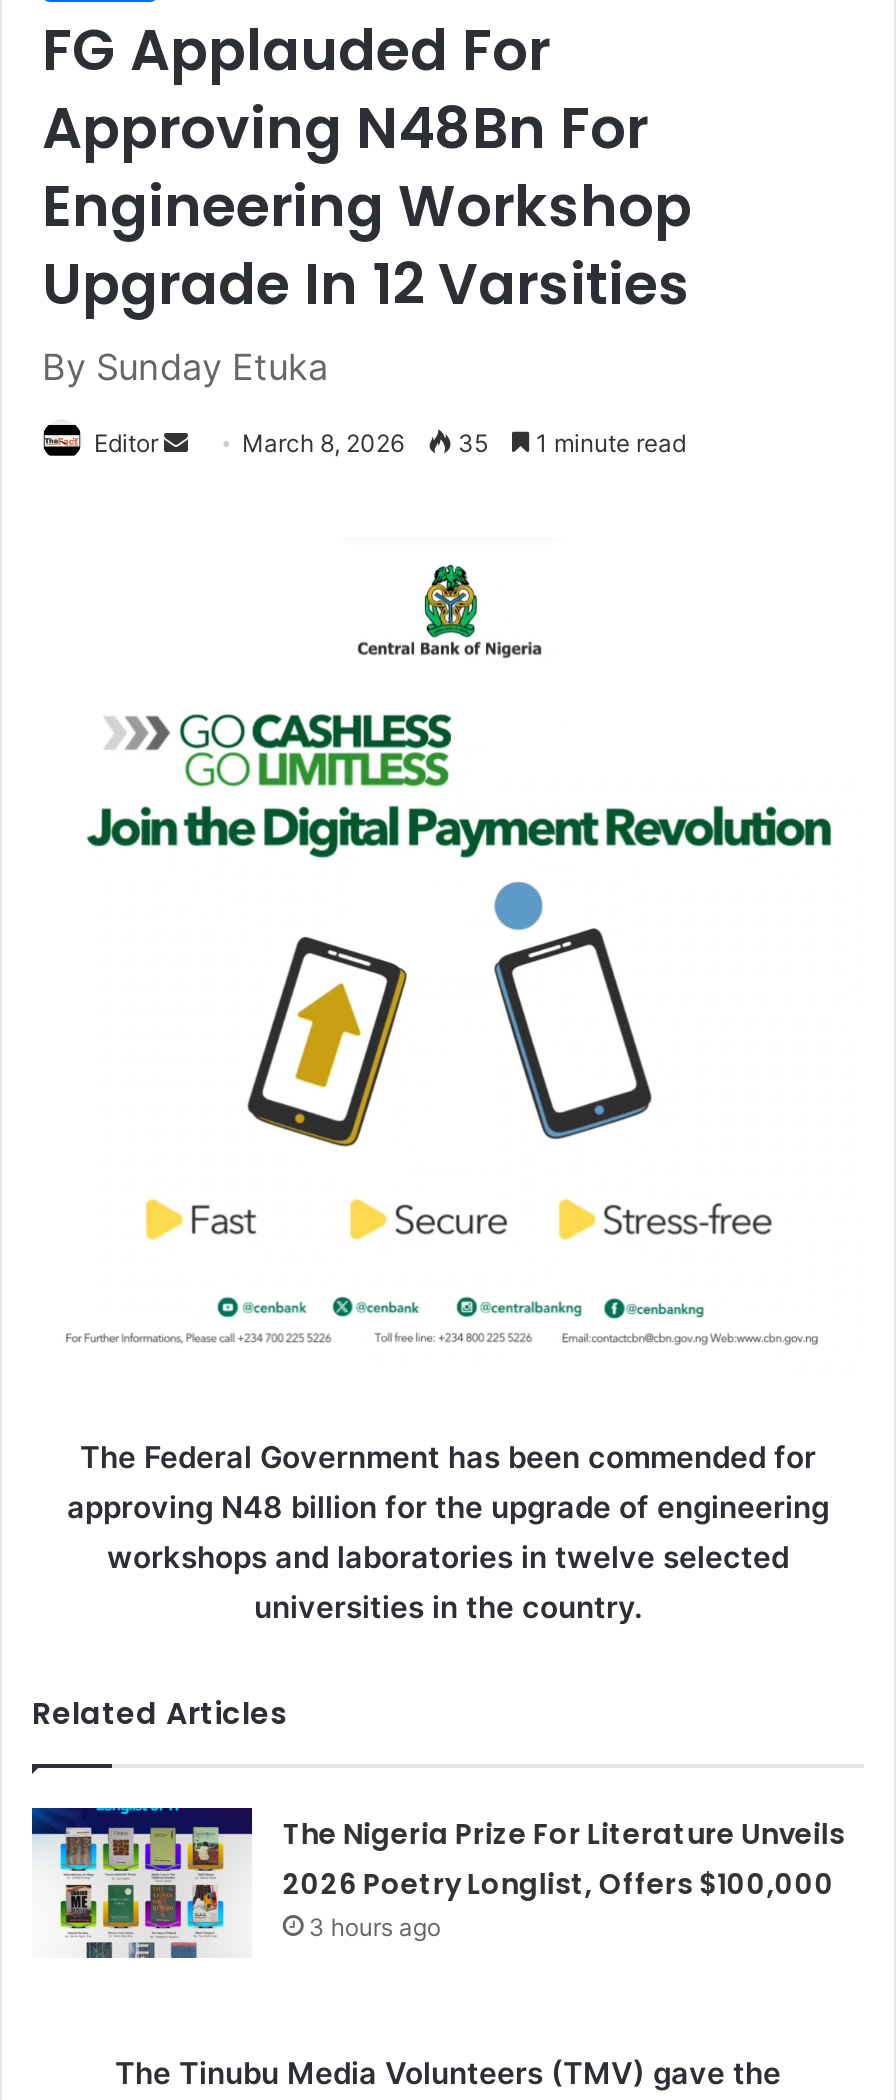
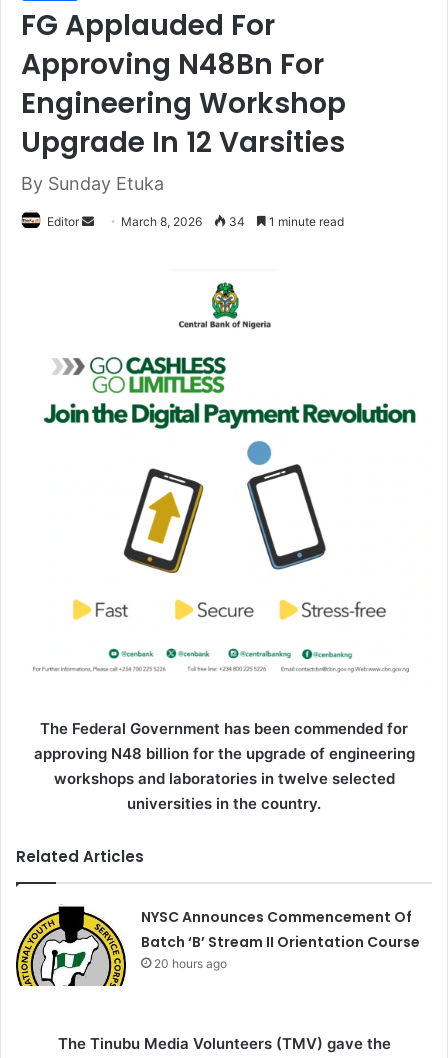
[452,428,488,458] 35 -> [226,214,245,229] 34
[30,1806,845,1960] [image] | The Nigeria Prize For Literature Unveils | 2026 Poetry Longlist, Offers $100,000 | 3 hours ago -> [15,904,420,987] [image] | NYSC Announces Commencement Of | Batch ‘B’ Stream II Orientation Course | 20 hours ago

